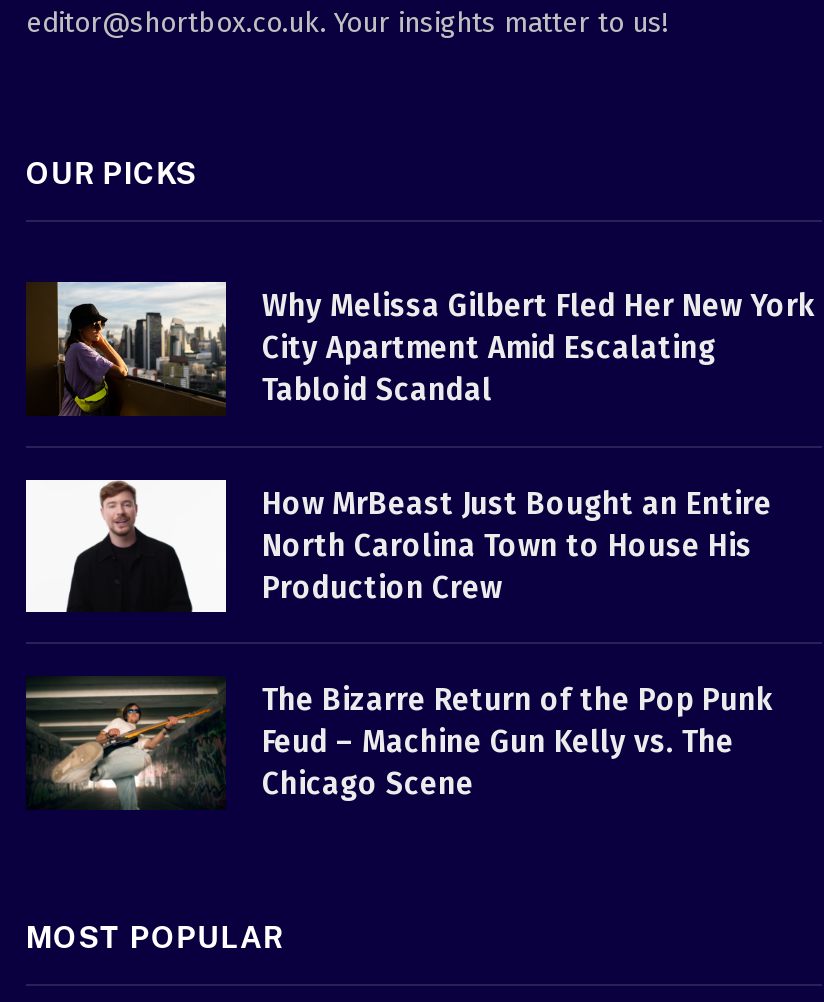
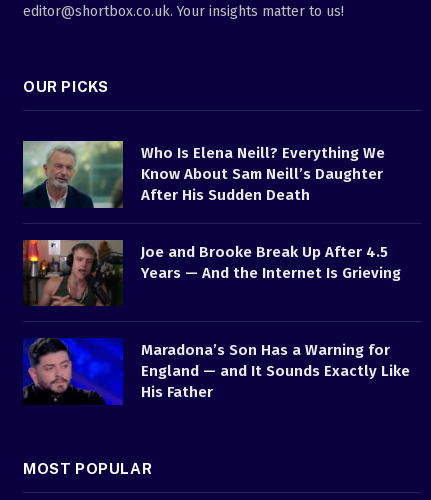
[26,280,814,416] [image] | Why Melissa Gilbert Fled Her New York | City Apartment Amid Escalating | Tabloid Scandal -> [22,140,385,209] [image] | Who Is Elena Neill? Everything We | Know About Sam Neill’s Daughter | After His Sudden Death
[24,478,772,614] [image] | How MrBeast Just Bought an Entire | North Carolina Town to House His | Production Crew -> [22,239,401,307] [image] | Joe and Brooke Break Up After 4.5 | Years — And the Internet Is Grieving
[24,676,772,810] [image] | The Bizarre Return of the Pop Punk | Feud – Machine Gun Kelly vs. The | Chicago Scene -> [22,337,410,406] [image] | Maradona’s Son Has a Warning for | England — and It Sounds Exactly Like | His Father

